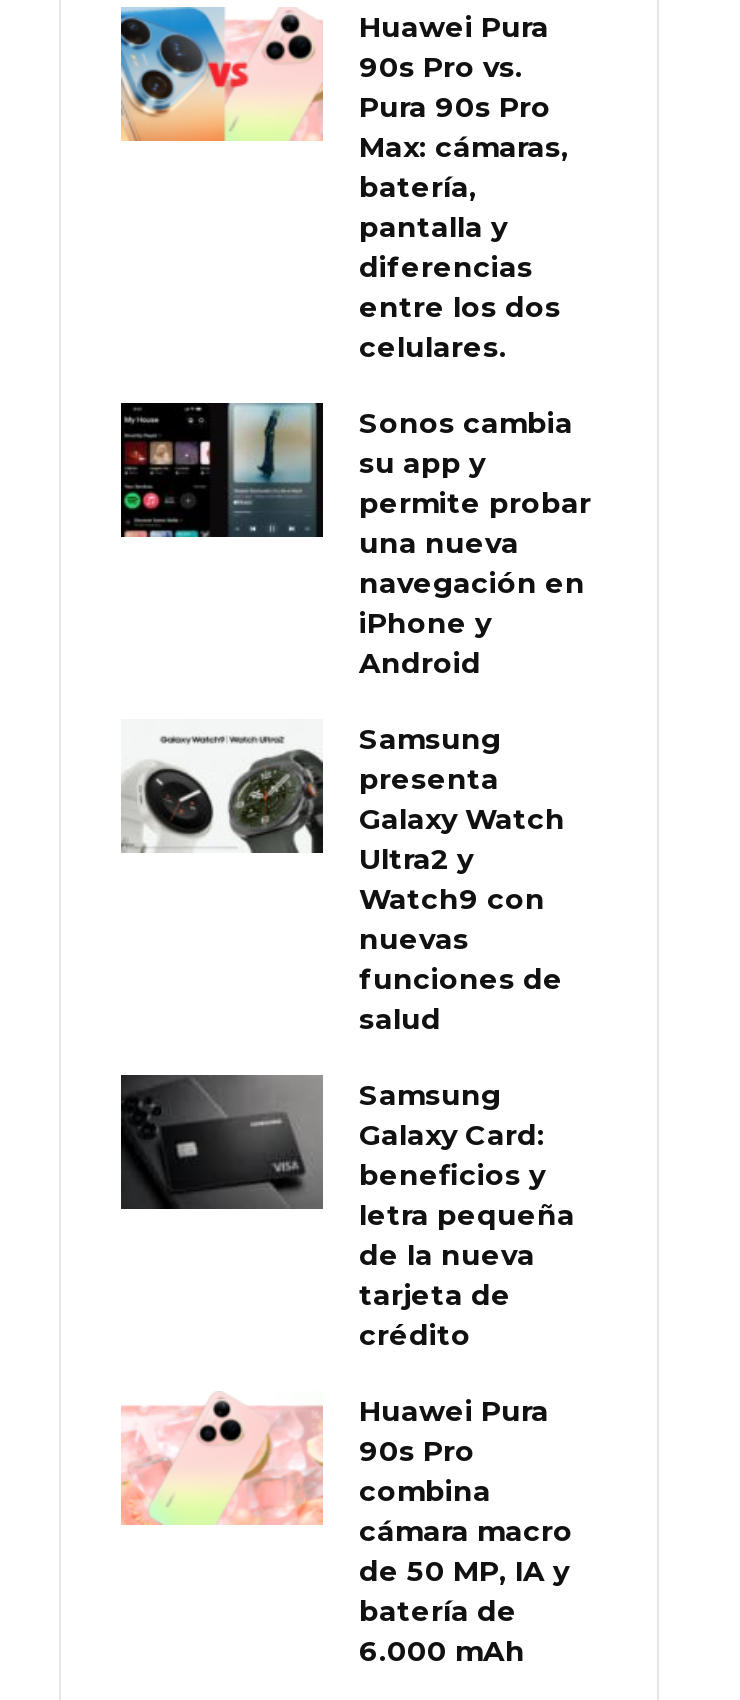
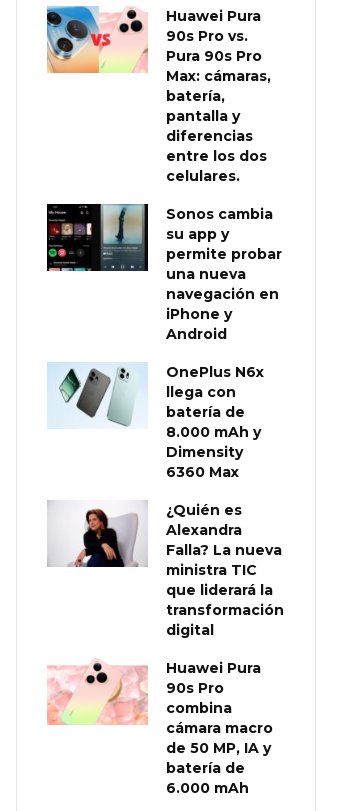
[121,721,565,1037] [image] | Samsung | presenta | Galaxy Watch | Ultra2 y | Watch9 con | nuevas | funciones de | salud -> [48,363,264,481] [image] | OnePlus N6x | llega con | batería de | 8.000 mAh y | Dimensity | 6360 Max
[119,1072,575,1353] [image] | Samsung | Galaxy Card: | beneficios y | letra pequeña | de la nueva | tarjeta de | crédito -> [47,500,284,639] [image] | ¿Quién es | Alexandra | Falla? La nueva | ministra TIC | que liderará la | transformación | digital

